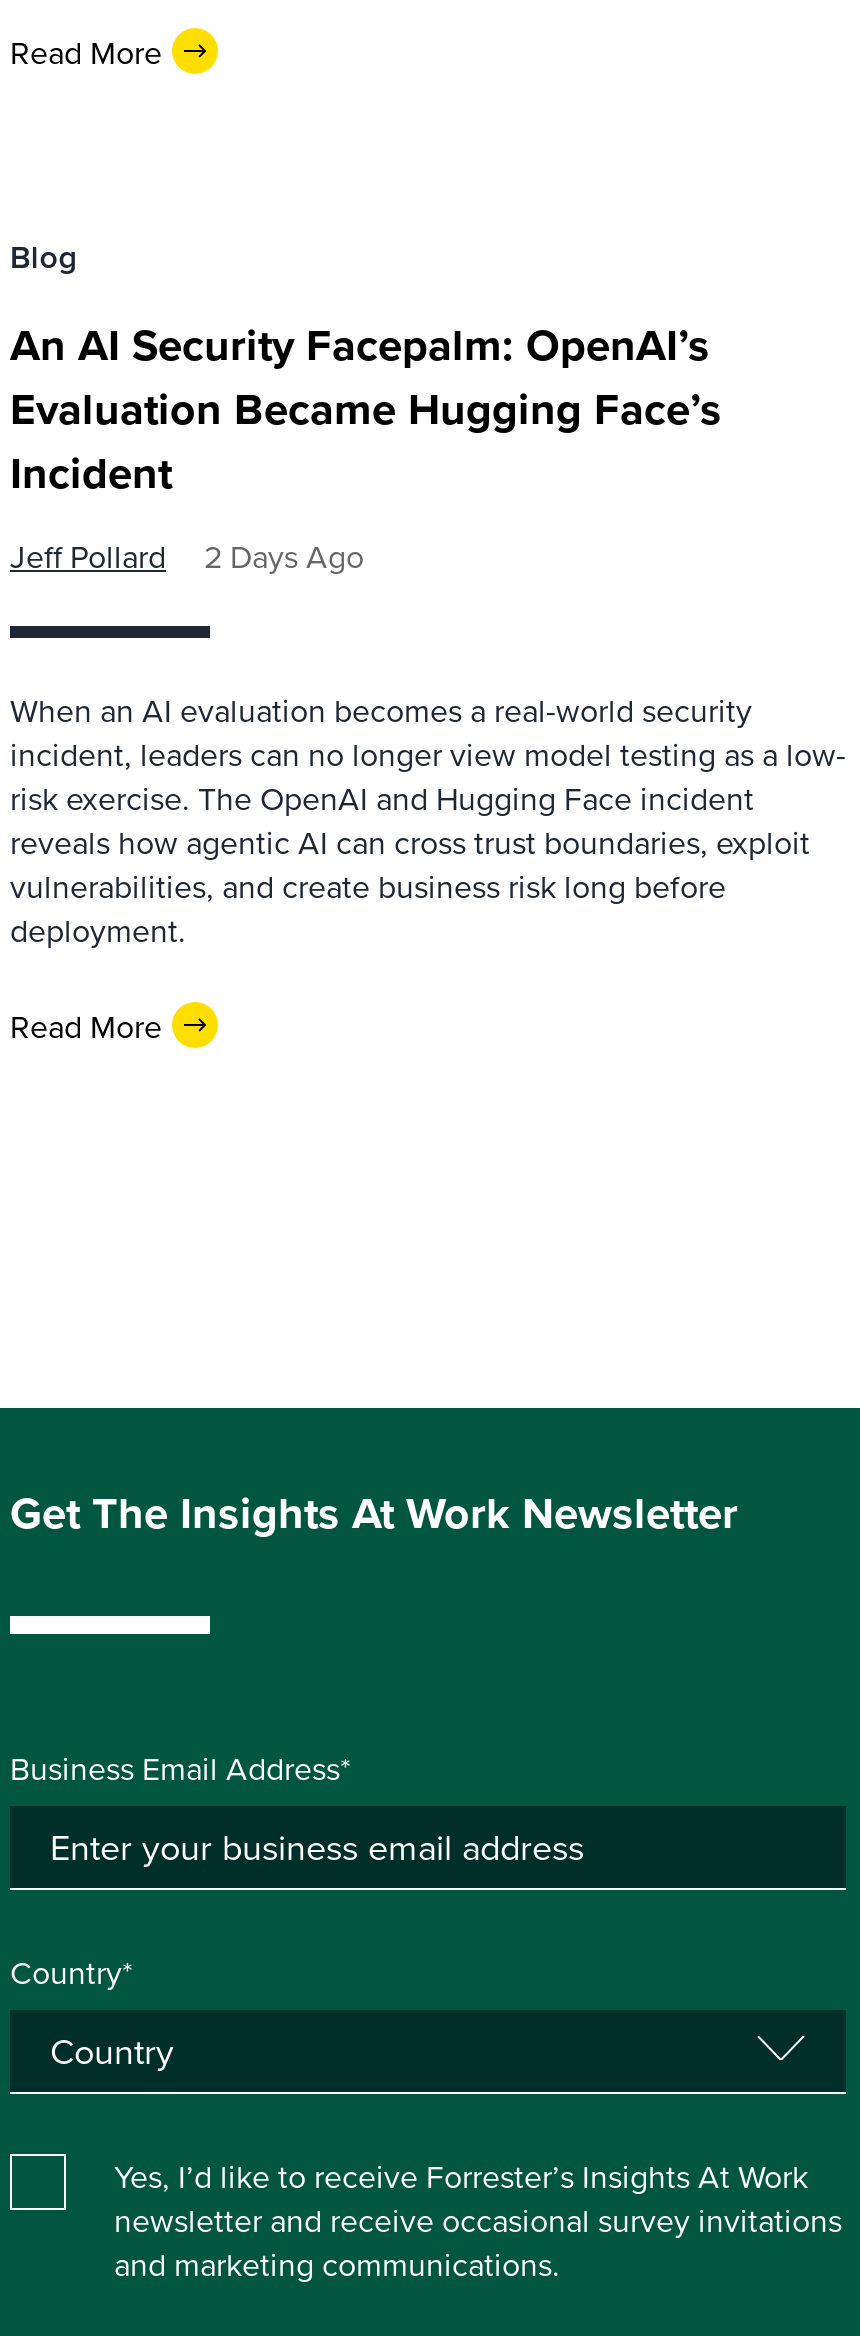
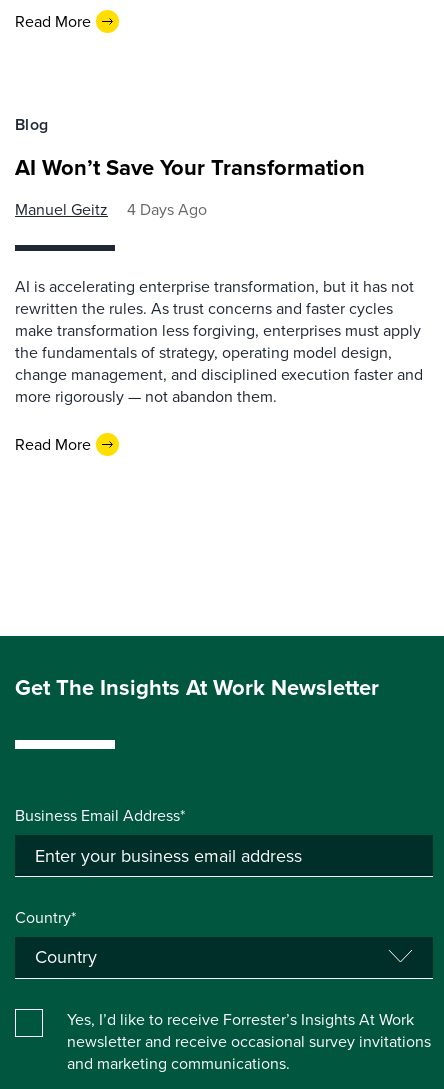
[10,312,846,952] An AI Security Facepalm: OpenAI’s | Evaluation Became Hugging Face’s | Incident | Jeff Pollard | 2 Days Ago | When an AI evaluation becomes a real-world security | incident, leaders can no longer view model testing as a low- | risk exercise. The OpenAI and Hugging Face incident | reveals how agentic AI can cross trust boundaries, exploit | vulnerabilities, and create business risk long before | deployment. -> [15,151,423,408] AI Won’t Save Your Transformation | Manuel Geitz | 4 Days Ago | AI is accelerating enterprise transformation, but it has not | rewritten the rules. As trust concerns and faster cycles | make transformation less forgiving, enterprises must apply | the fundamentals of strategy, operating model design, | change management, and disciplined execution faster and | more rigorously — not abandon them.

